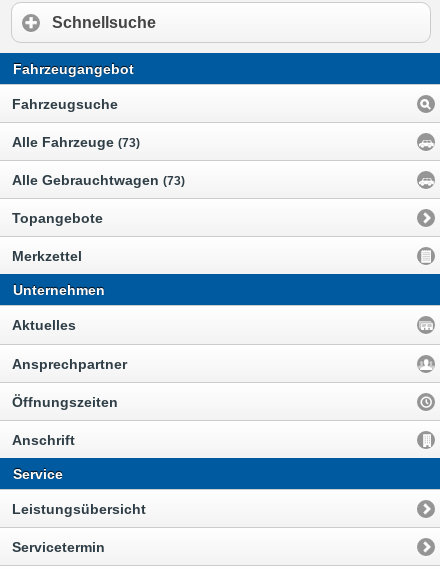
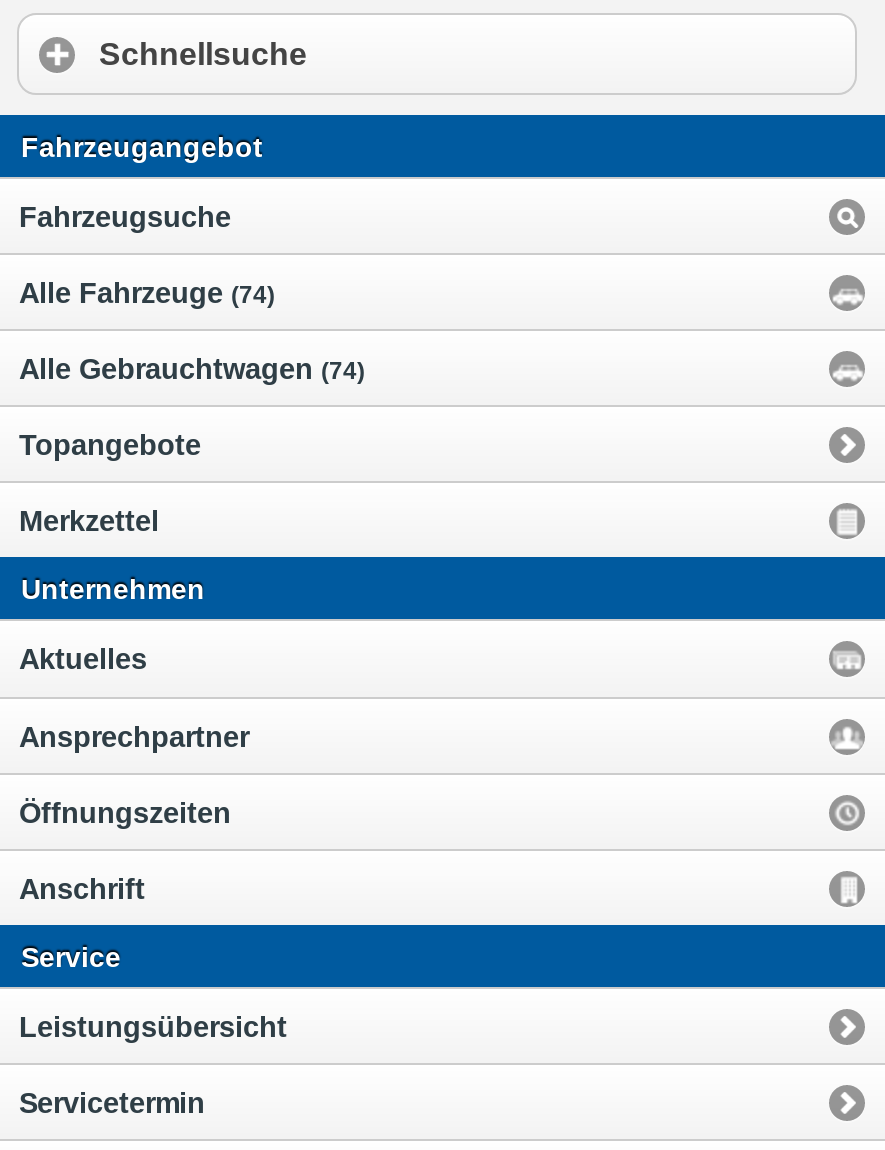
[12,134,140,150] Alle Fahrzeuge (73) -> [19,277,275,309] Alle Fahrzeuge (74)
[12,172,185,188] Alle Gebrauchtwagen (73) -> [19,353,365,385] Alle Gebrauchtwagen (74)

